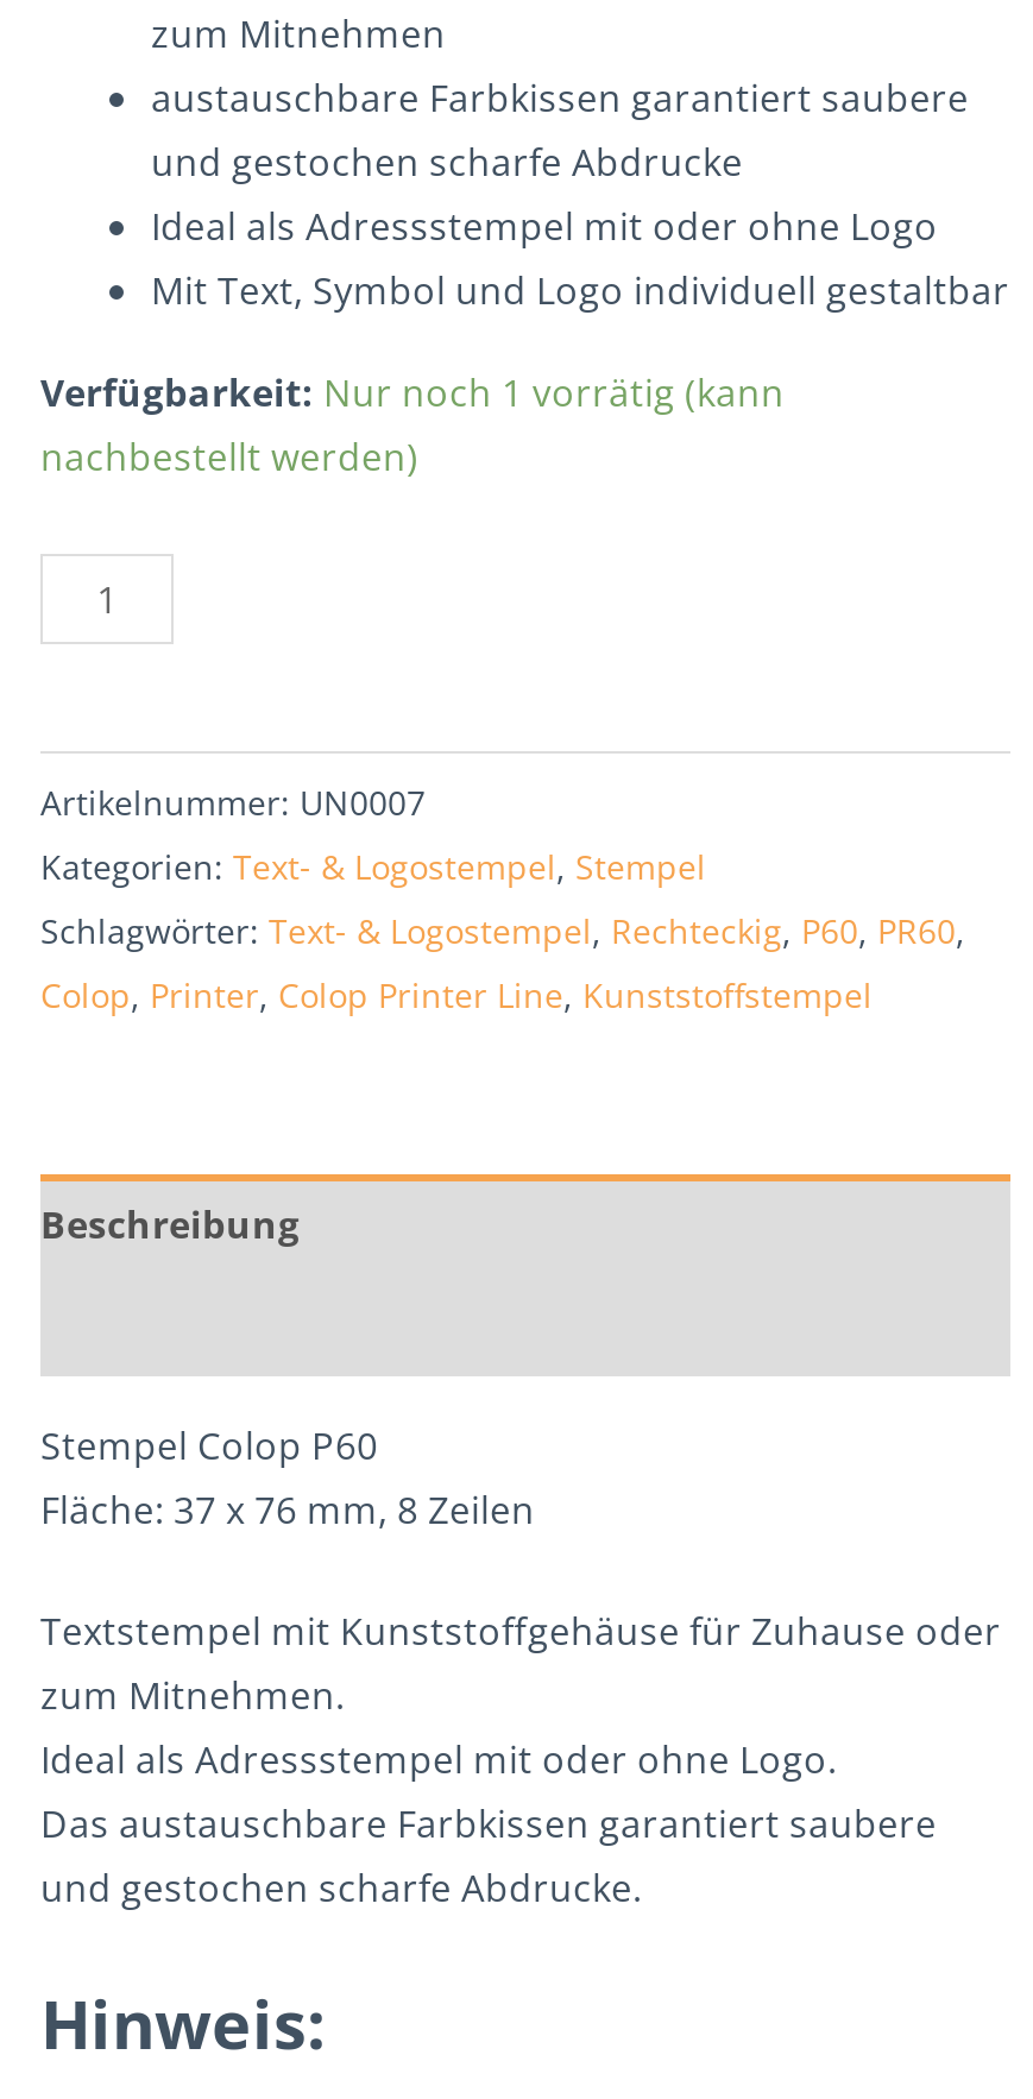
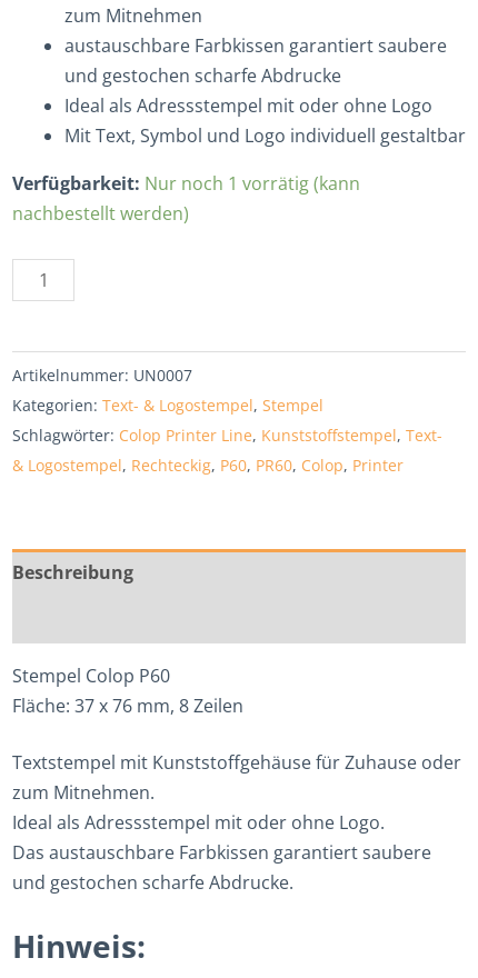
[40,908,965,1018] Schlagwörter: Text- & Logostempel, Rechteckig, P60, PR60, | Colop, Printer, Colop Printer Line, Kunststoffstempel -> [12,425,442,476] Schlagwörter: Colop Printer Line, Kunststoffstempel, Text- | & Logostempel, Rechteckig, P60, PR60, Colop, Printer

